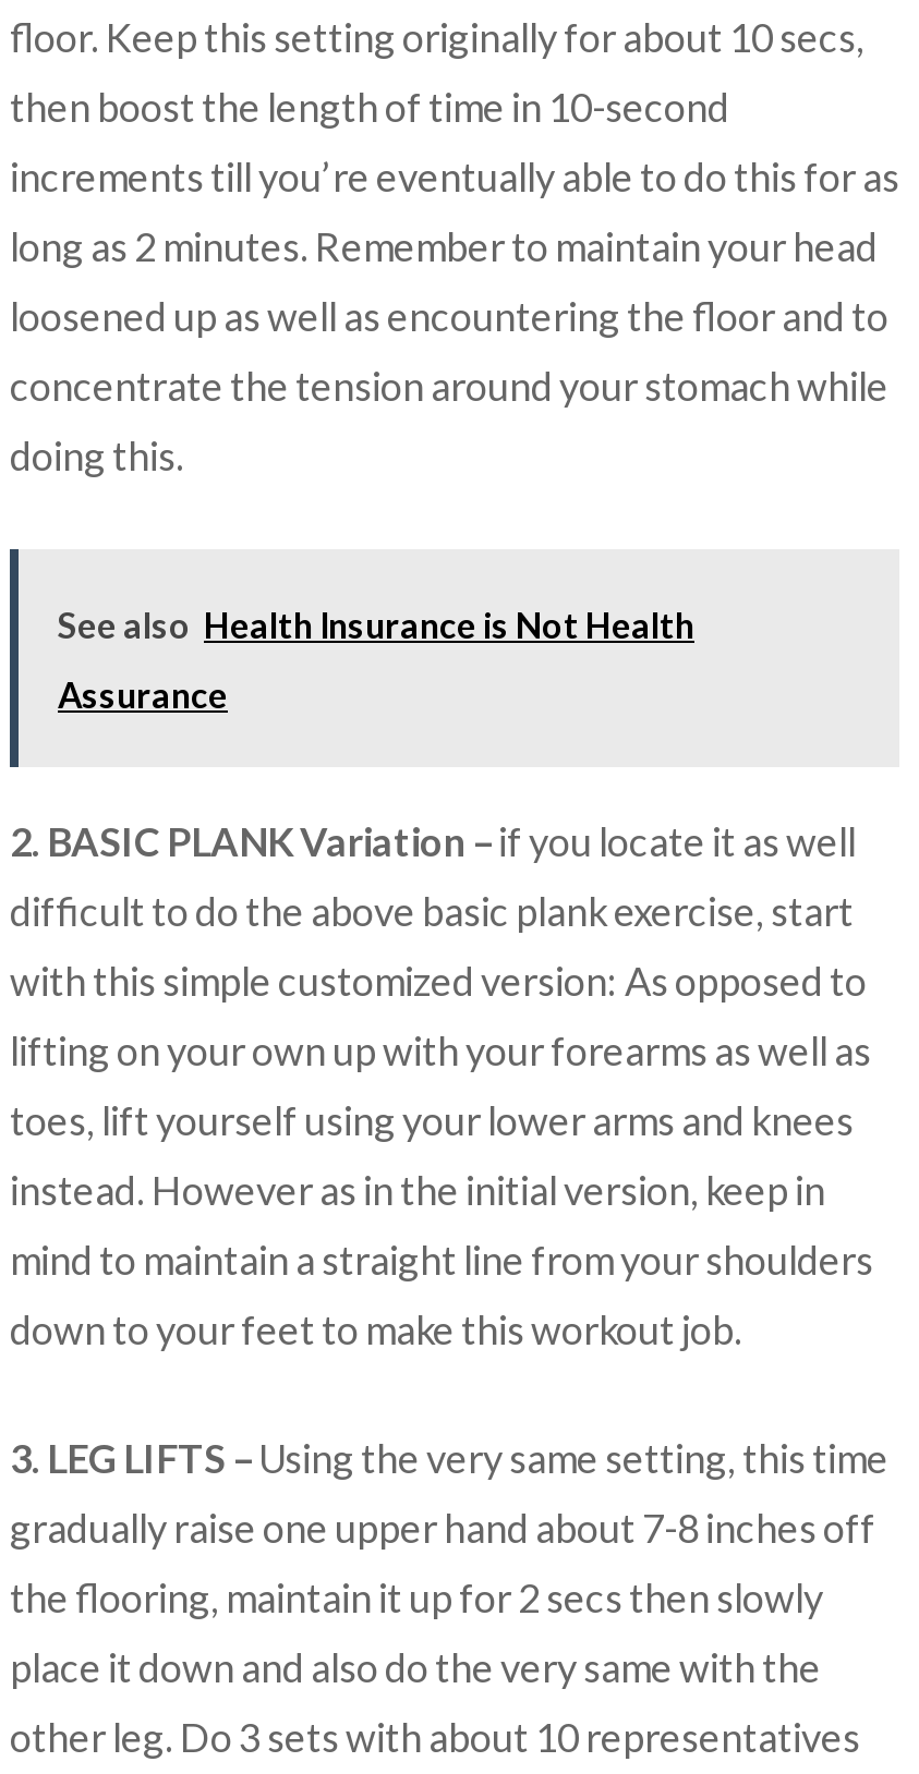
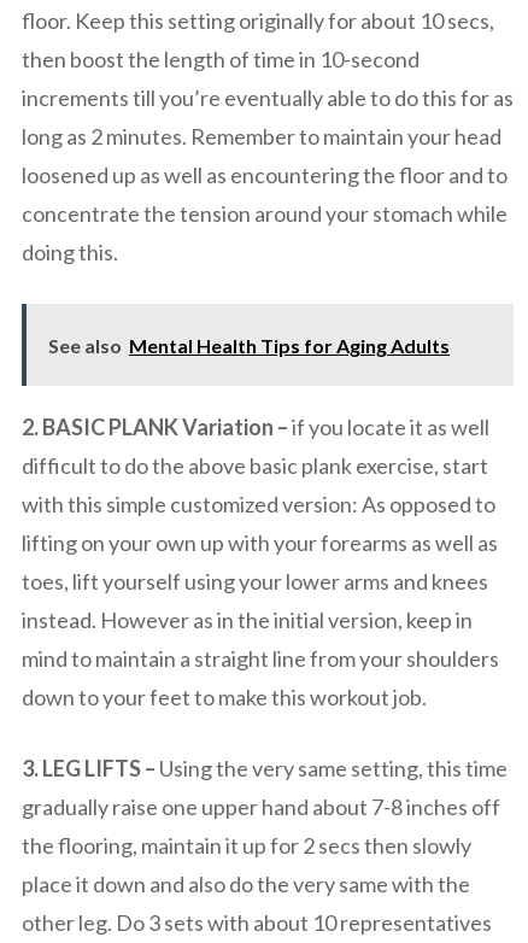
[58,603,694,714] See also Health Insurance is Not Health | Assurance -> [48,334,450,356] See also Mental Health Tips for Aging Adults

